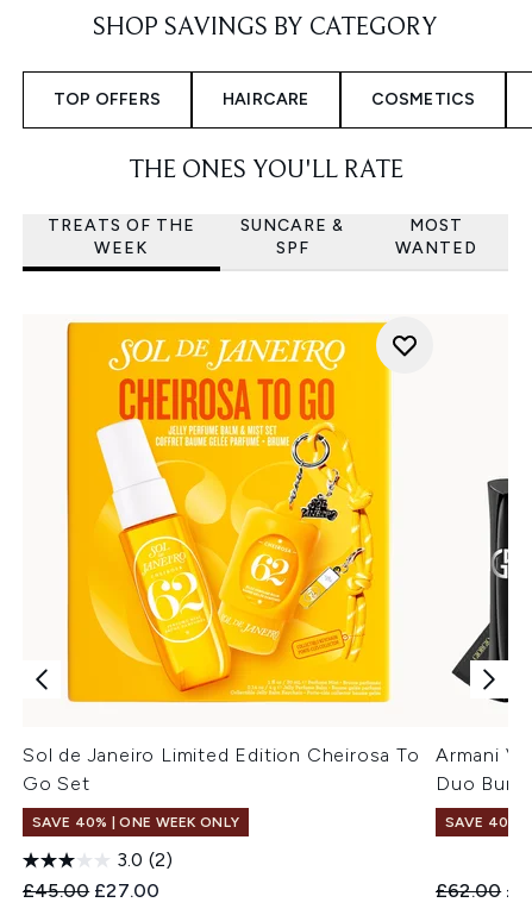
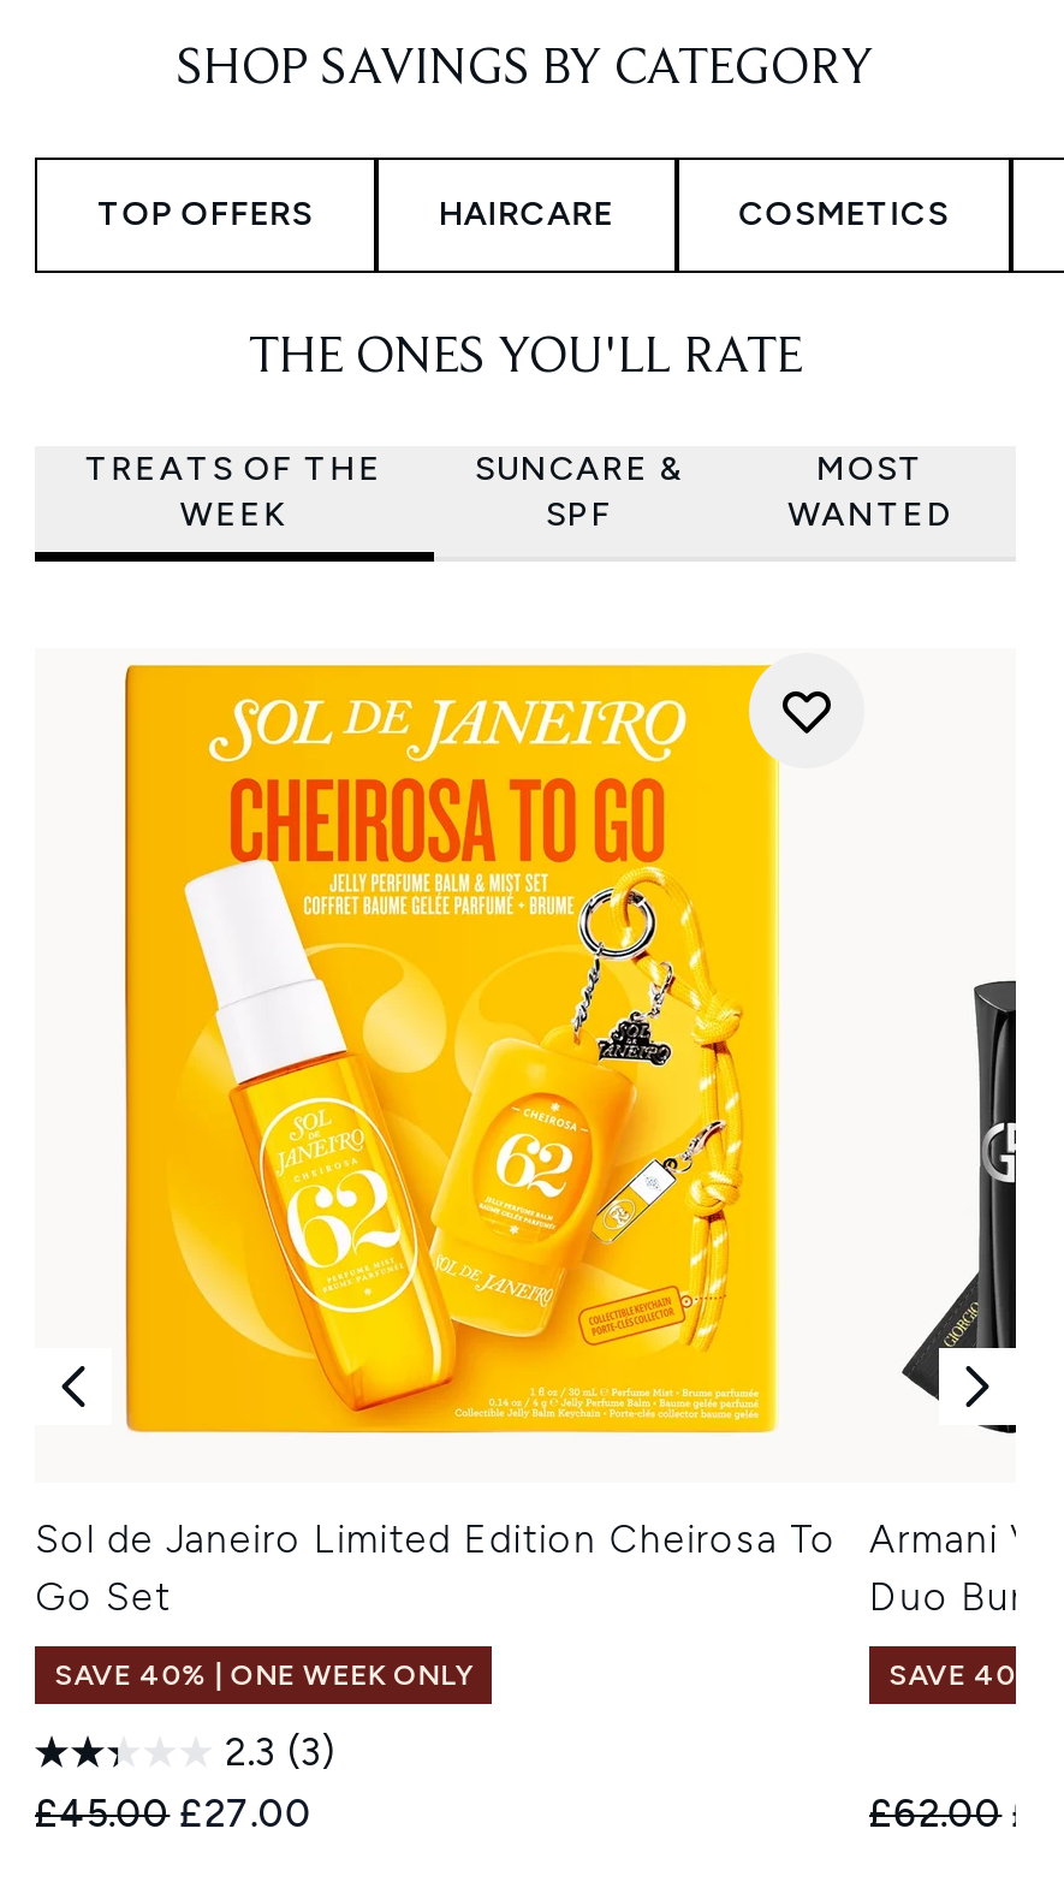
[117,848,173,871] 3.0 (2) -> [225,1728,335,1774] 2.3 (3)

